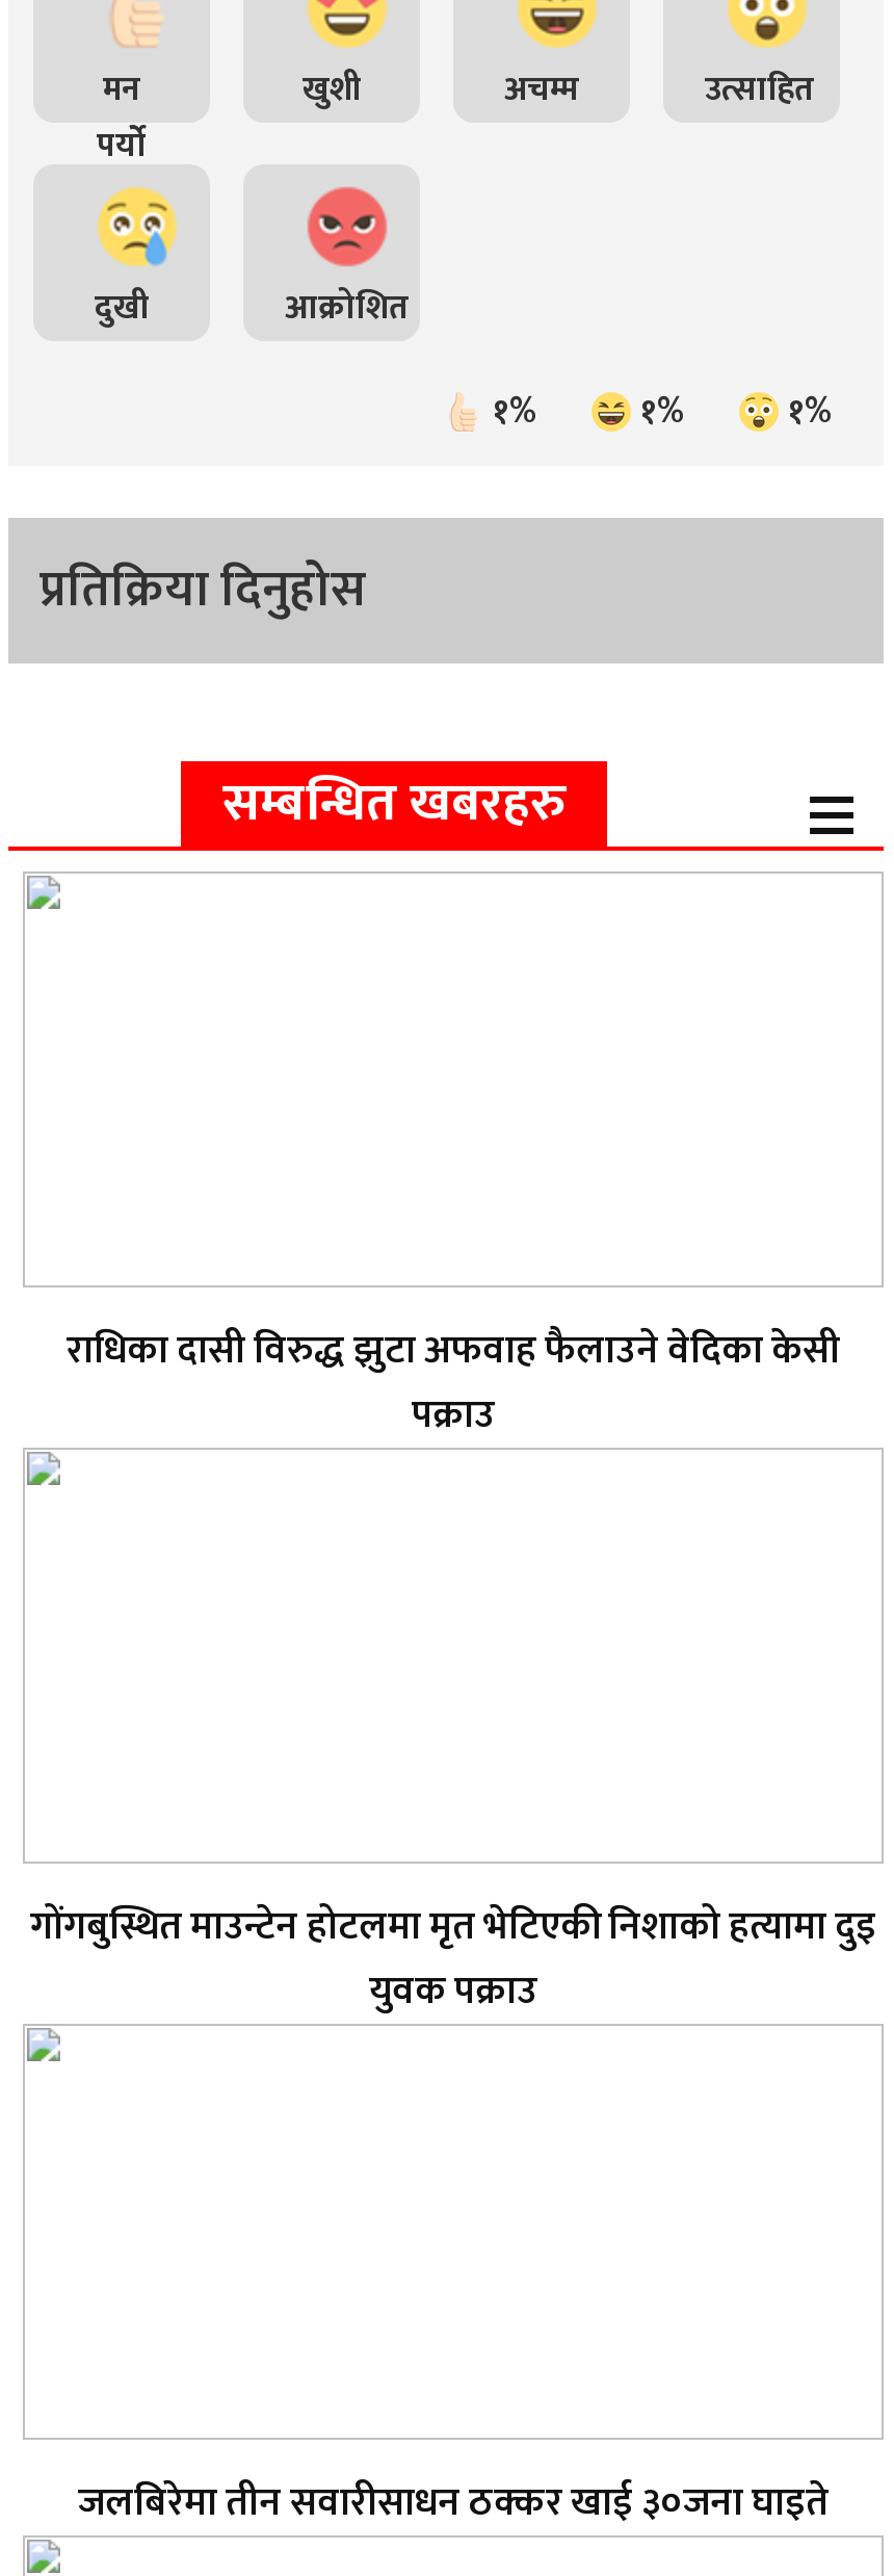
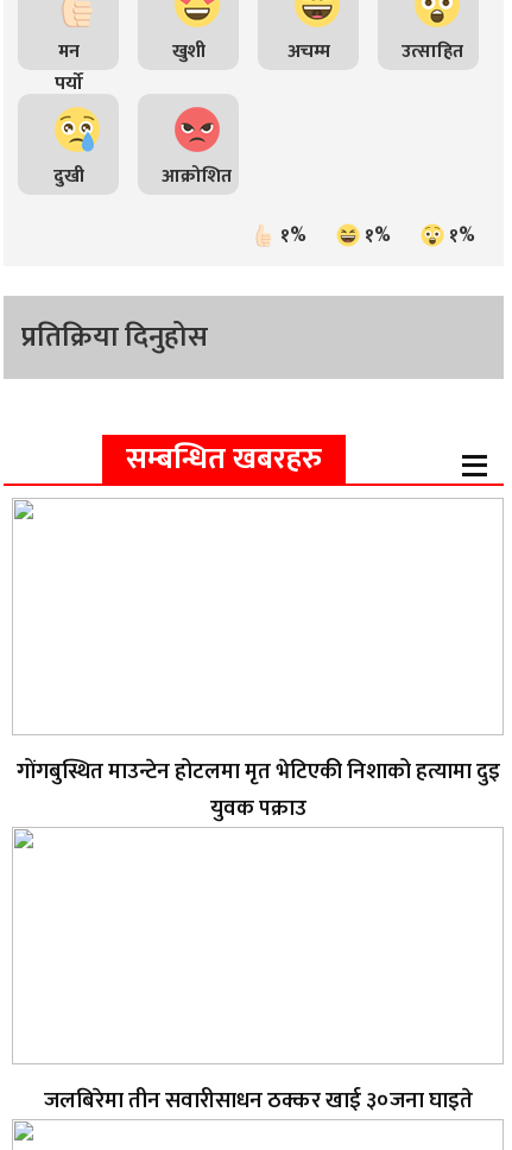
[67,1318,840,1447] राधिका दासी विरुद्ध झुटा अफवाह फैलाउने वेदिका केसी | पक्राउ -> none

